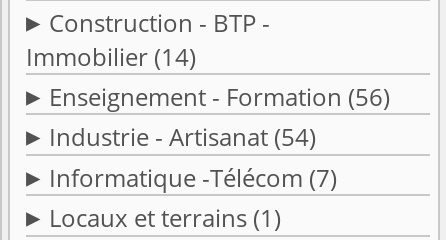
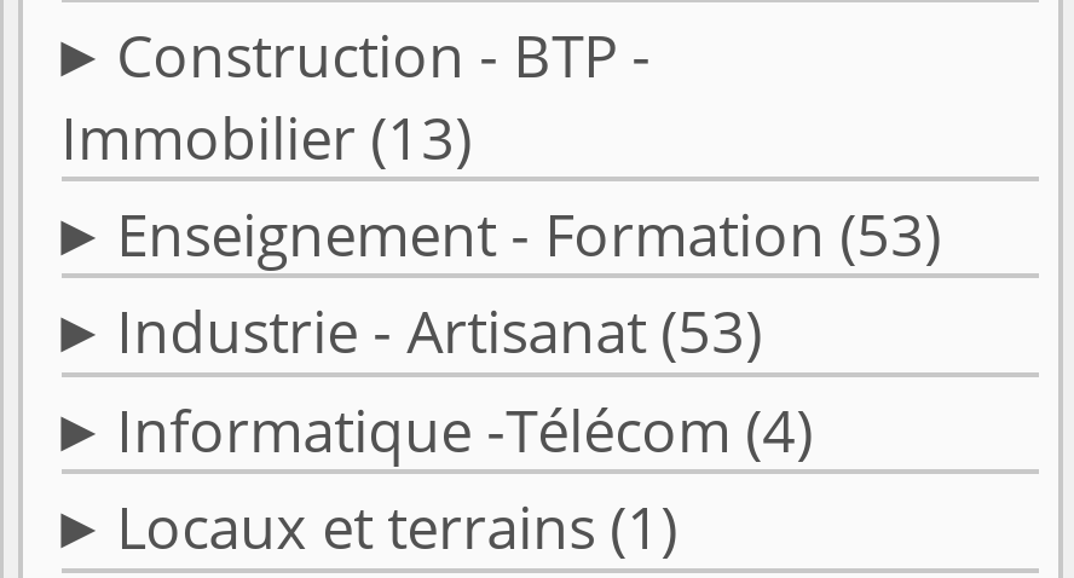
[26,40,196,73] Immobilier (14) -> [61,96,472,176] Immobilier (13)
[49,79,390,112] Enseignement - Formation (56) -> [116,192,941,272] Enseignement - Formation (53)
[49,120,316,153] Industrie - Artisanat (54) -> [116,290,762,370] Industrie - Artisanat (53)
[49,161,337,194] Informatique -Télécom (7) -> [116,389,813,468] Informatique -Télécom (4)

